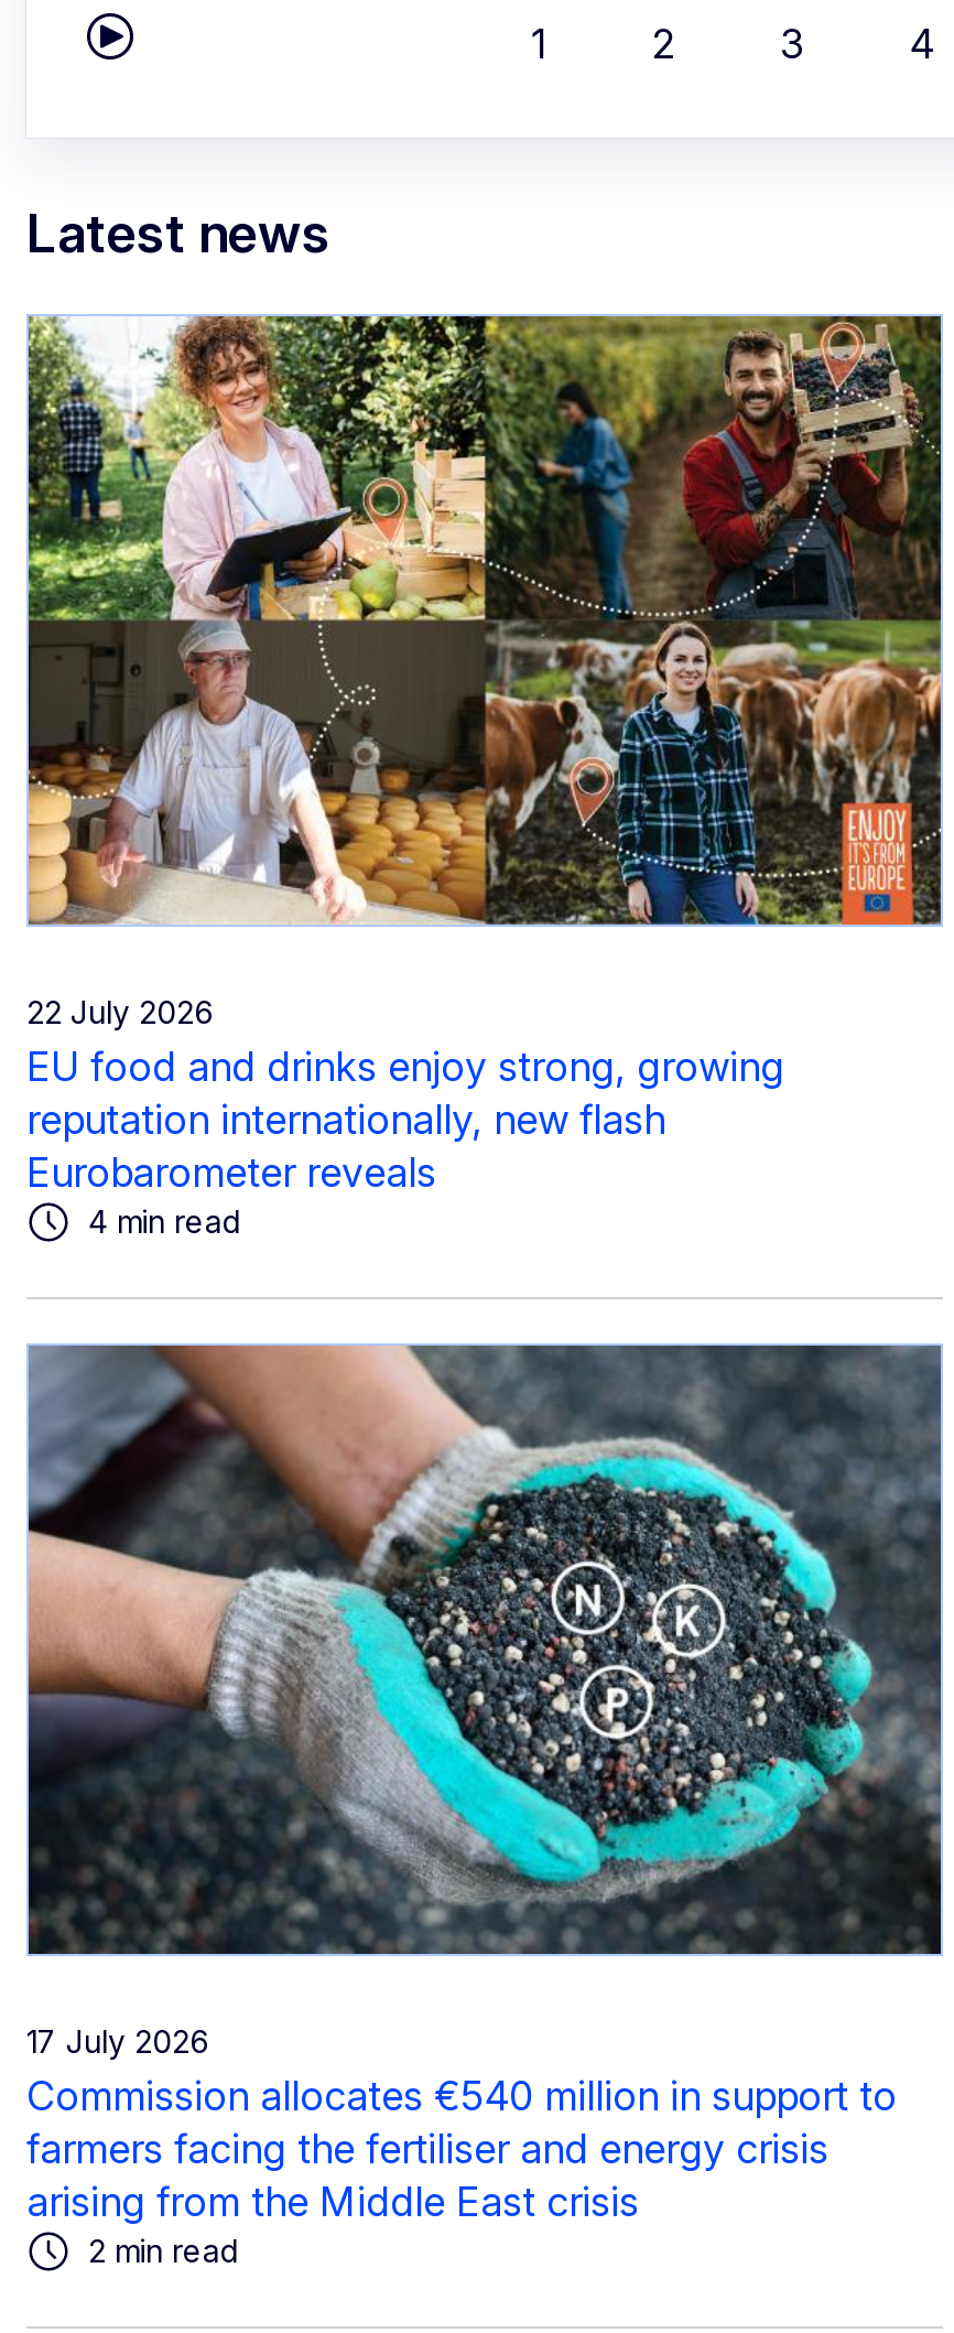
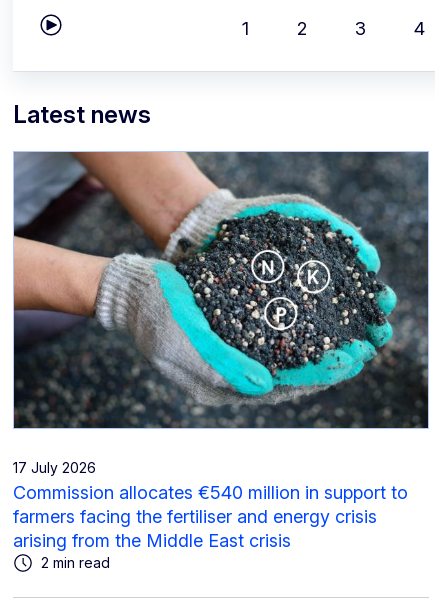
[26,314,943,1239] [image] | 22 July 2026 | EU food and drinks enjoy strong, growing | reputation internationally, new flash | Eurobarometer reveals | 4 min read -> none

